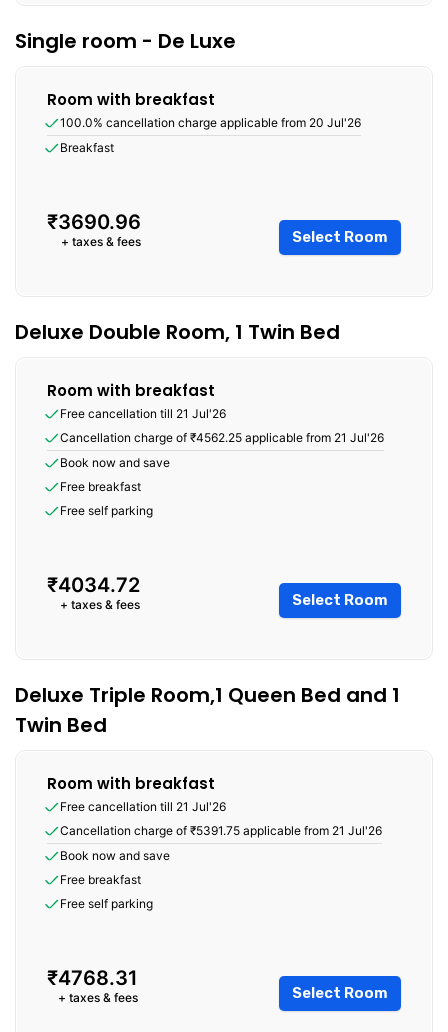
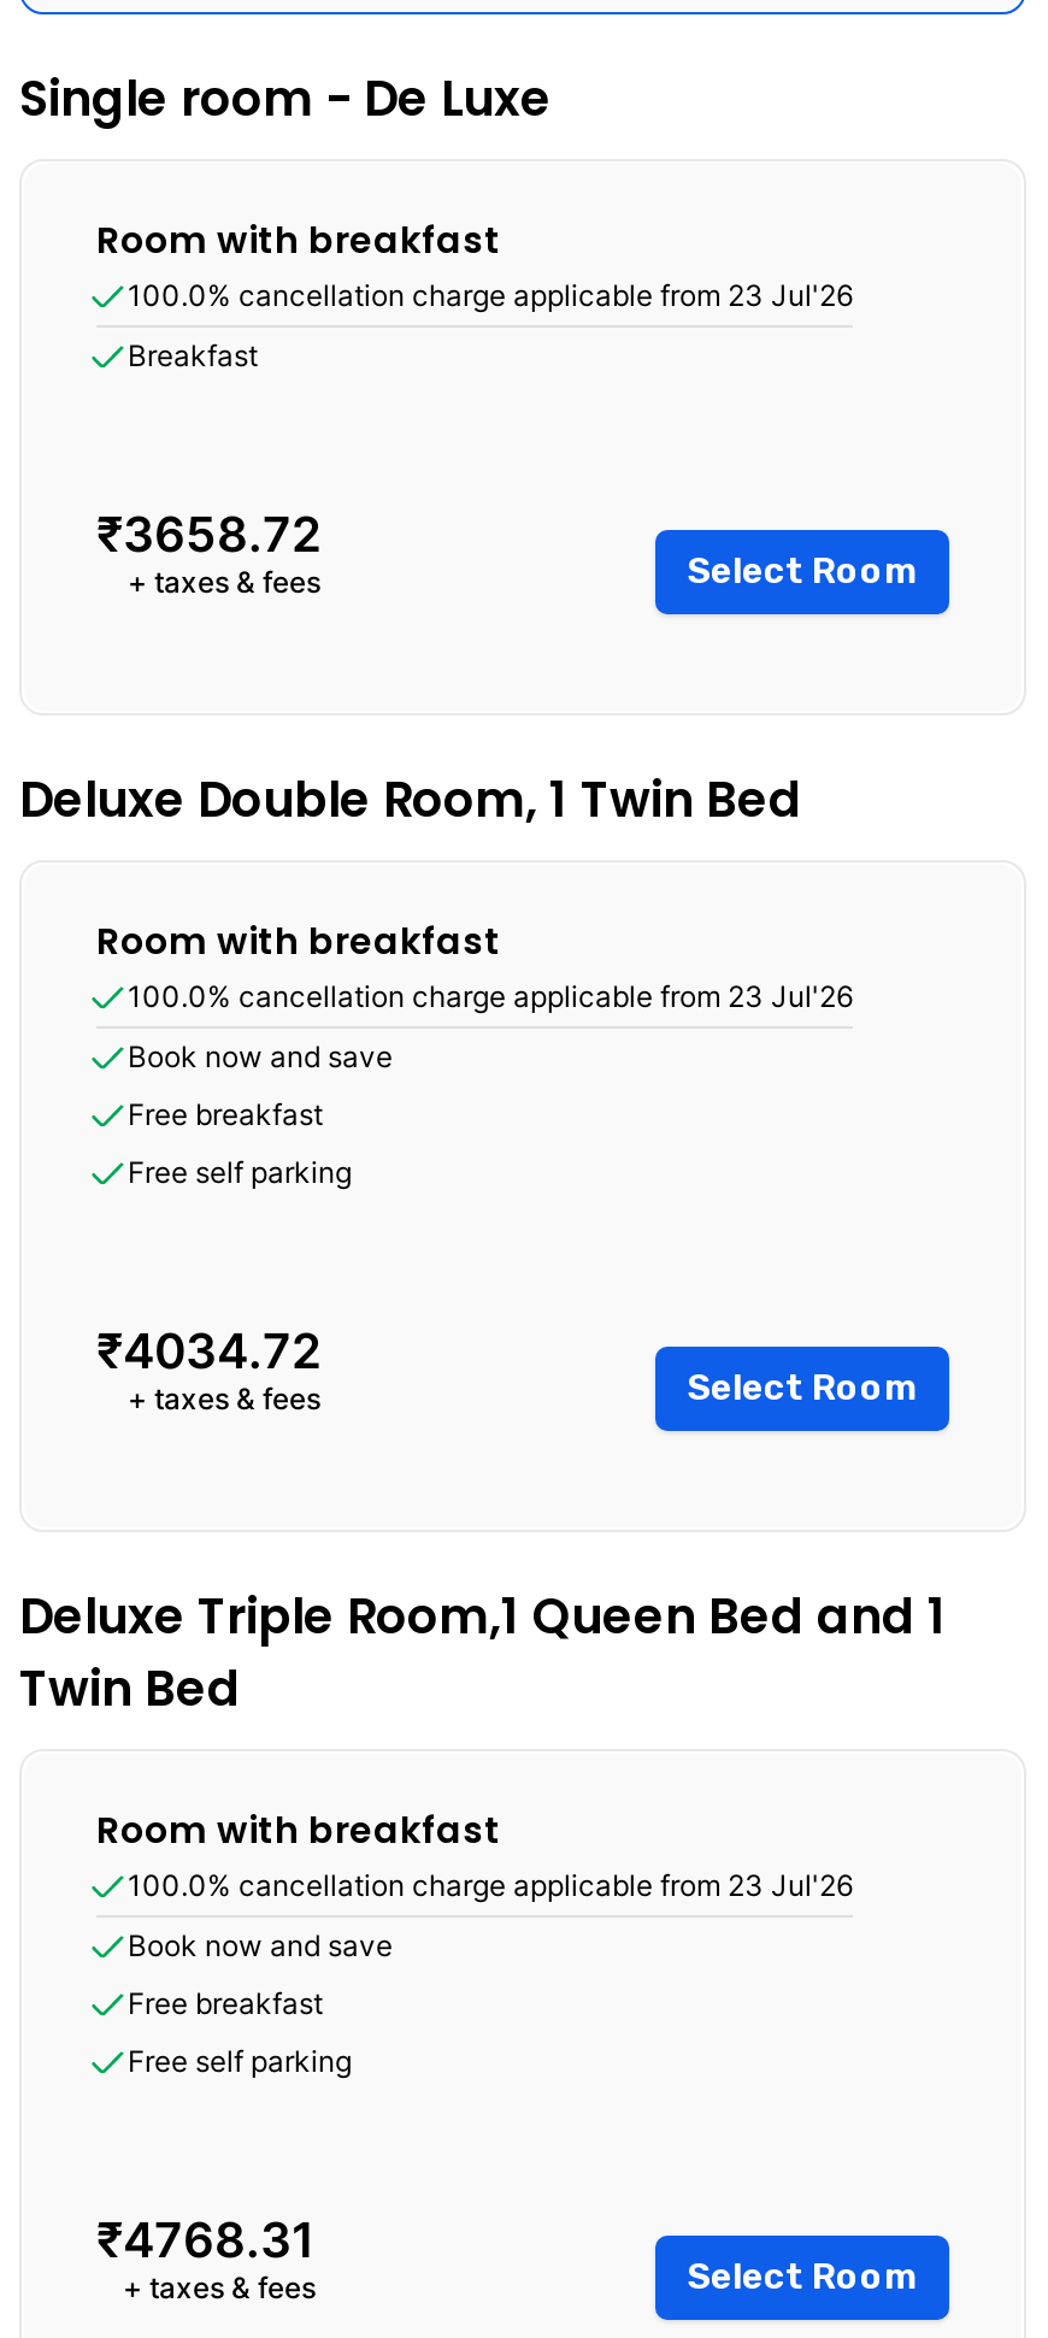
[60,115,361,130] 100.0% cancellation charge applicable from 20 Jul'26 -> [128,276,853,312] 100.0% cancellation charge applicable from 23 Jul'26
[47,210,141,234] ₹3690.96 -> [96,505,320,563] ₹3658.72
[60,406,384,445] Free cancellation till 21 Jul'26 | Cancellation charge of ₹4562.25 applicable from 21 Jul'26 -> [128,977,853,1013] 100.0% cancellation charge applicable from 23 Jul'26
[60,799,382,838] Free cancellation till 21 Jul'26 | Cancellation charge of ₹5391.75 applicable from 21 Jul'26 -> [128,1866,853,1902] 100.0% cancellation charge applicable from 23 Jul'26

